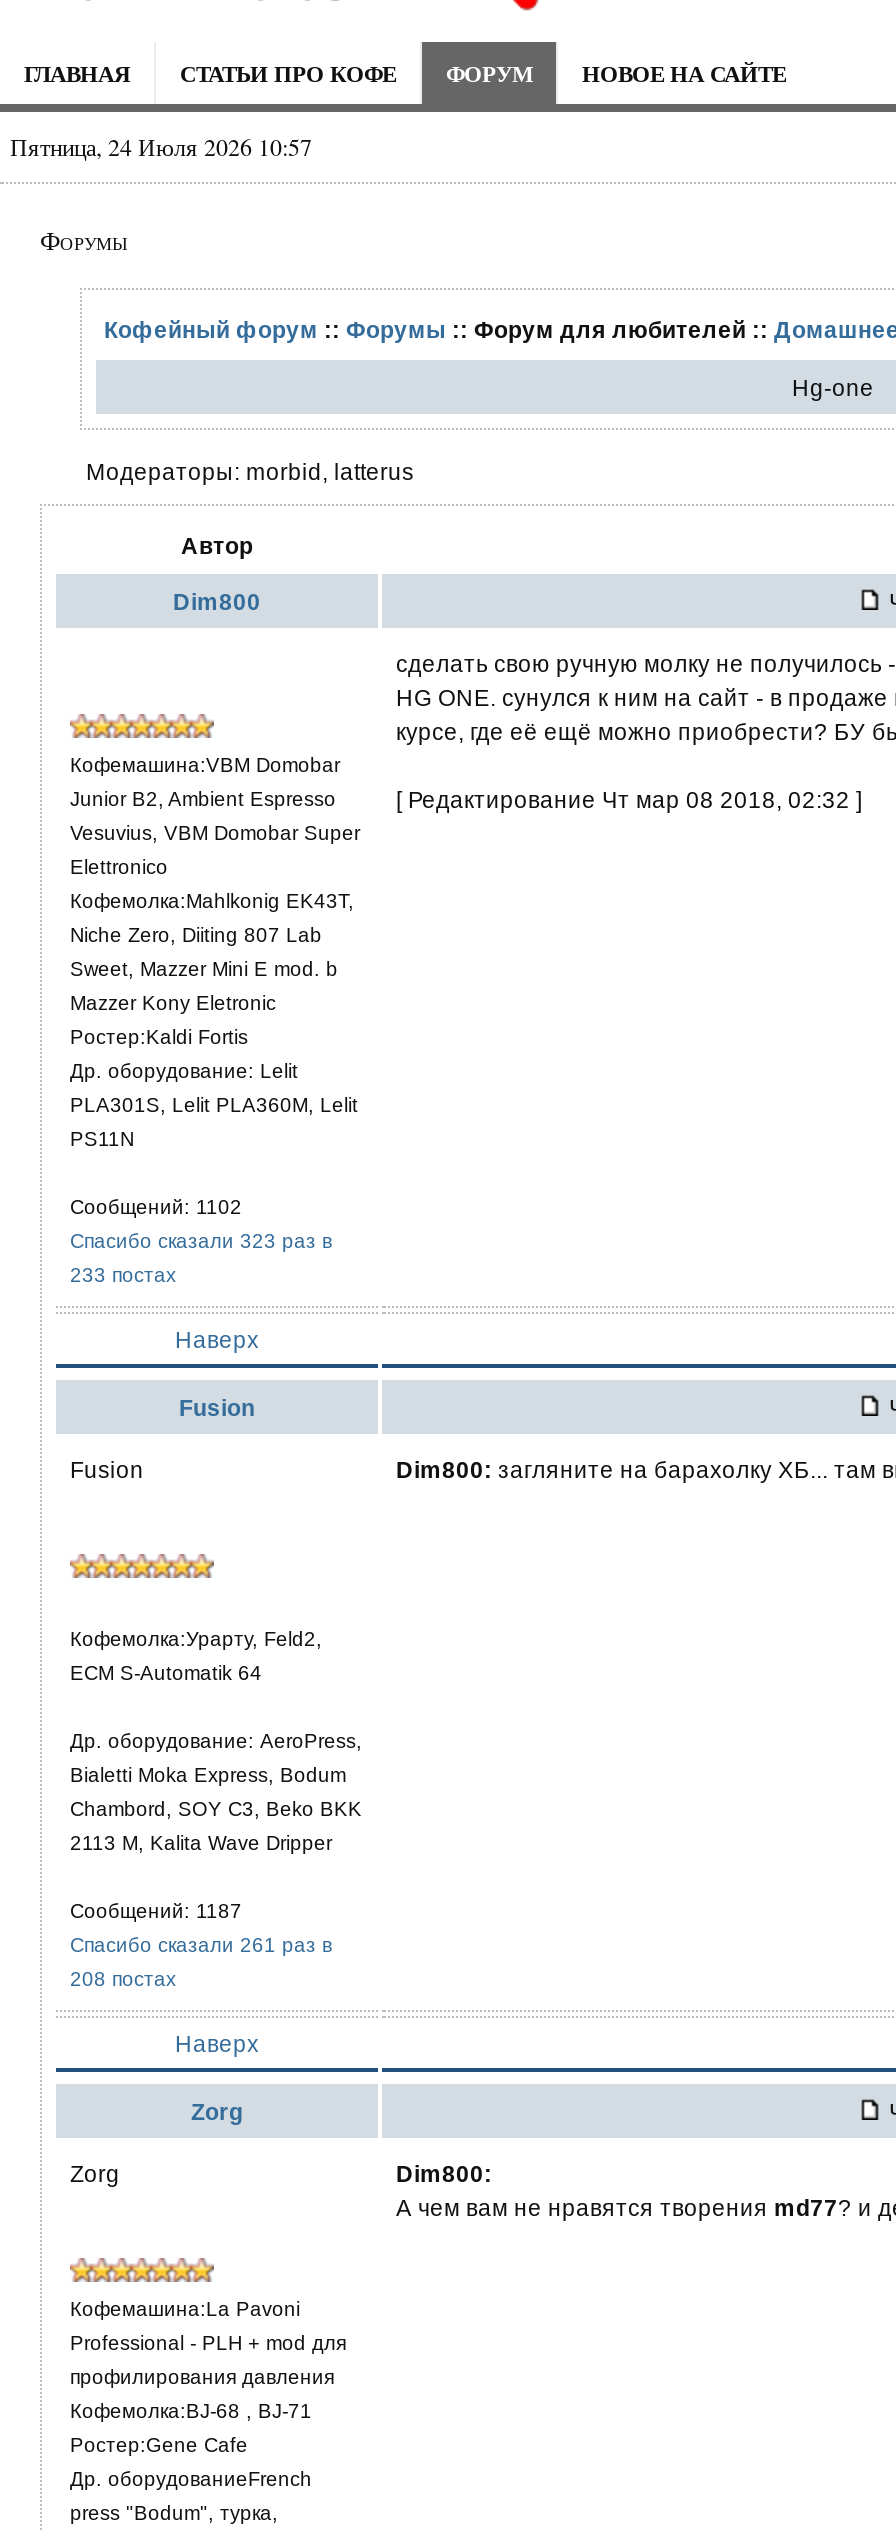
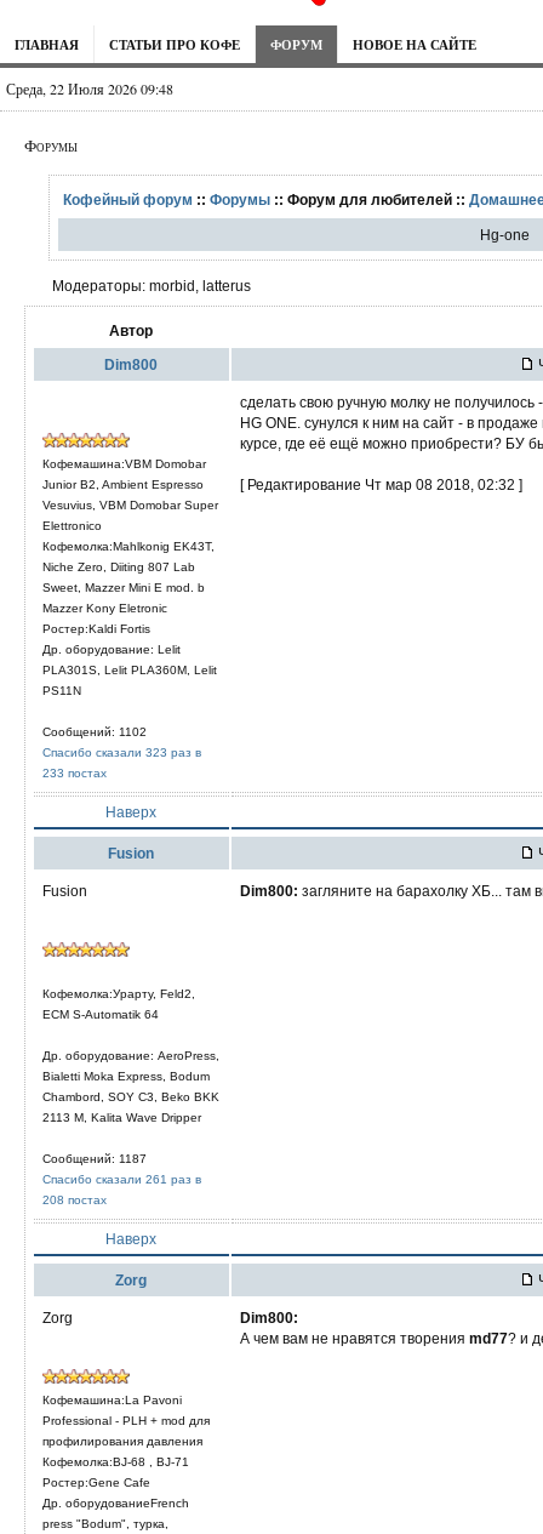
[10,130,312,162] Пятница, 24 Июля 2026 10:57 -> [6,79,173,98] Среда, 22 Июля 2026 09:48

